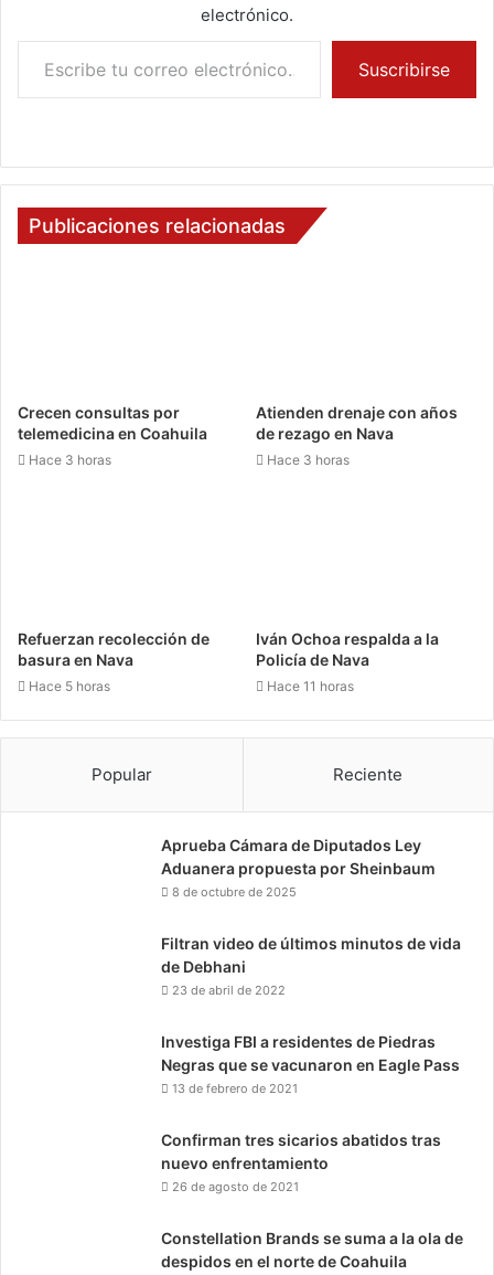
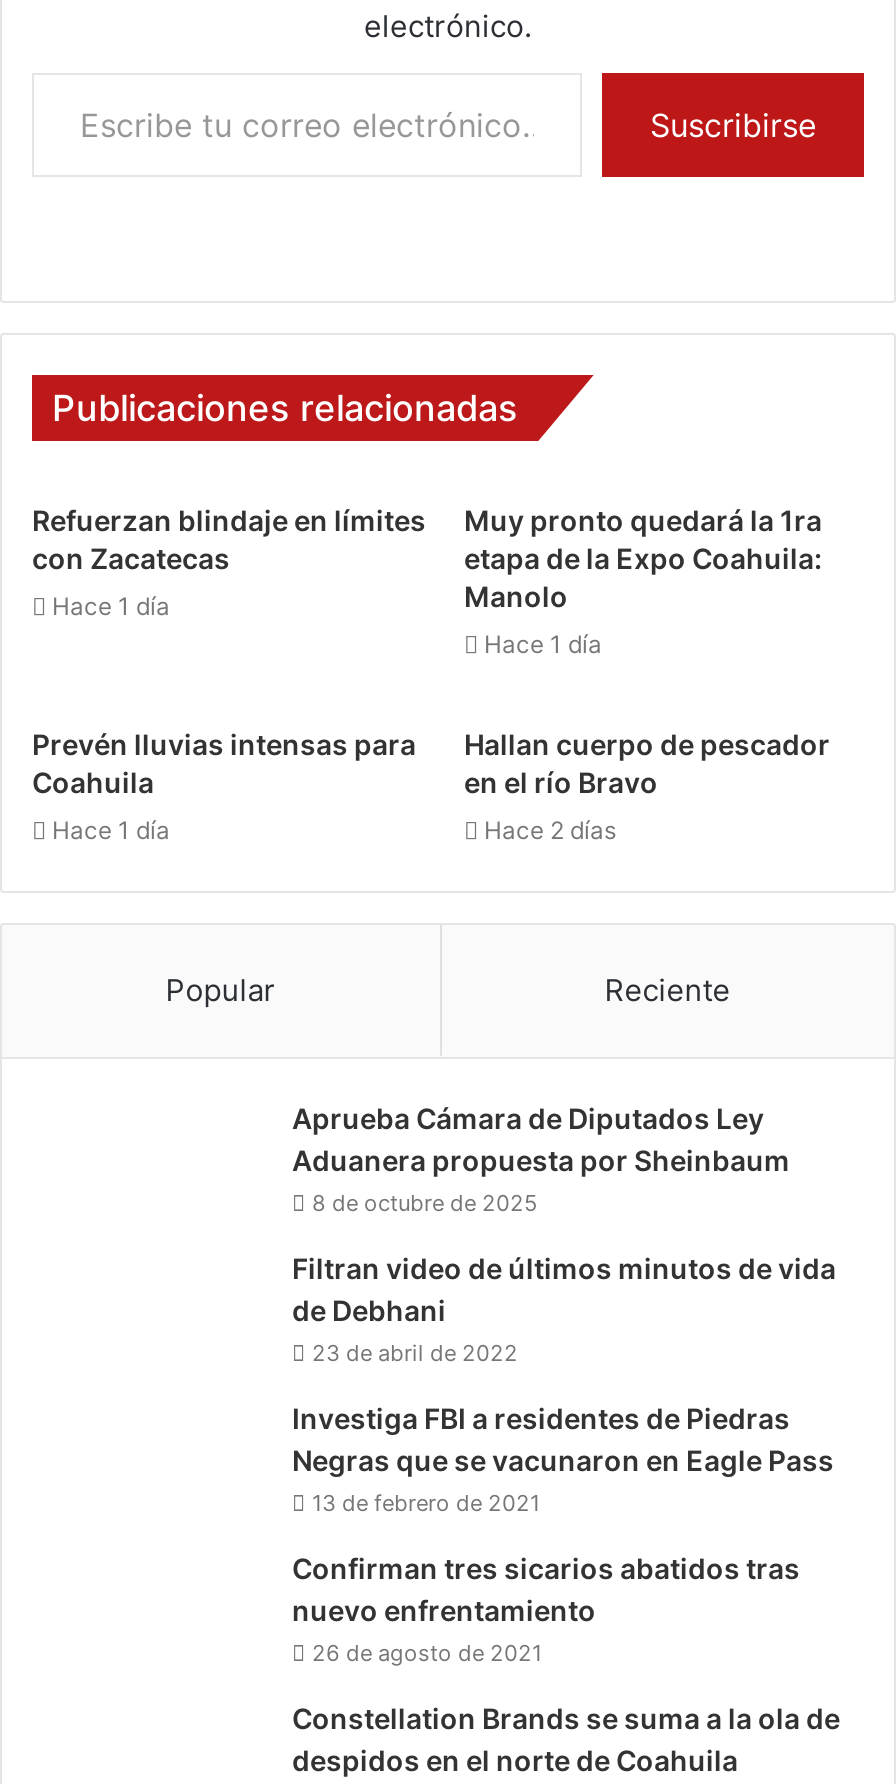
[18,402,207,442] Crecen consultas por | telemedicina en Coahuila -> [32,503,426,575] Refuerzan blindaje en límites | con Zacatecas
[256,402,458,442] Atienden drenaje con años | de rezago en Nava -> [464,503,822,613] Muy pronto quedará la 1ra | etapa de la Expo Coahuila: | Manolo
[29,451,111,467] Hace 3 horas -> [52,591,170,621] Hace 1 día
[267,451,350,467] Hace 3 horas -> [484,629,602,659] Hace 1 día
[18,630,210,669] Refuerzan recolección de | basura en Nava -> [32,727,416,799] Prevén lluvias intensas para | Coahuila
[256,630,439,669] Iván Ochoa respalda a la | Policía de Nava -> [464,727,830,799] Hallan cuerpo de pescador | en el río Bravo
[29,678,110,695] Hace 5 horas -> [52,815,170,845] Hace 1 día
[267,678,354,695] Hace 11 horas -> [484,815,616,845] Hace 2 días

